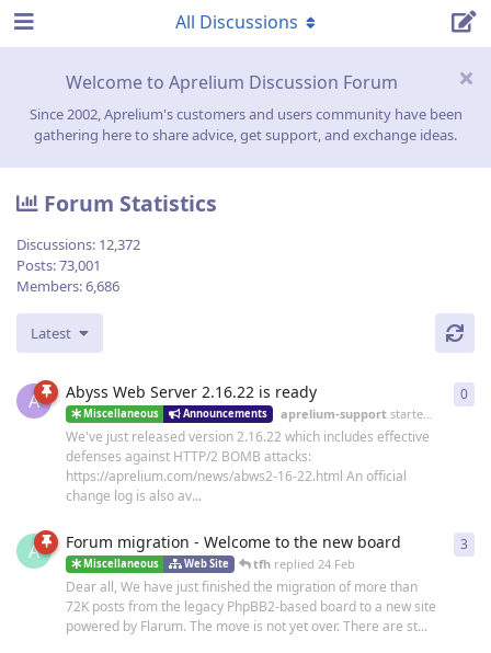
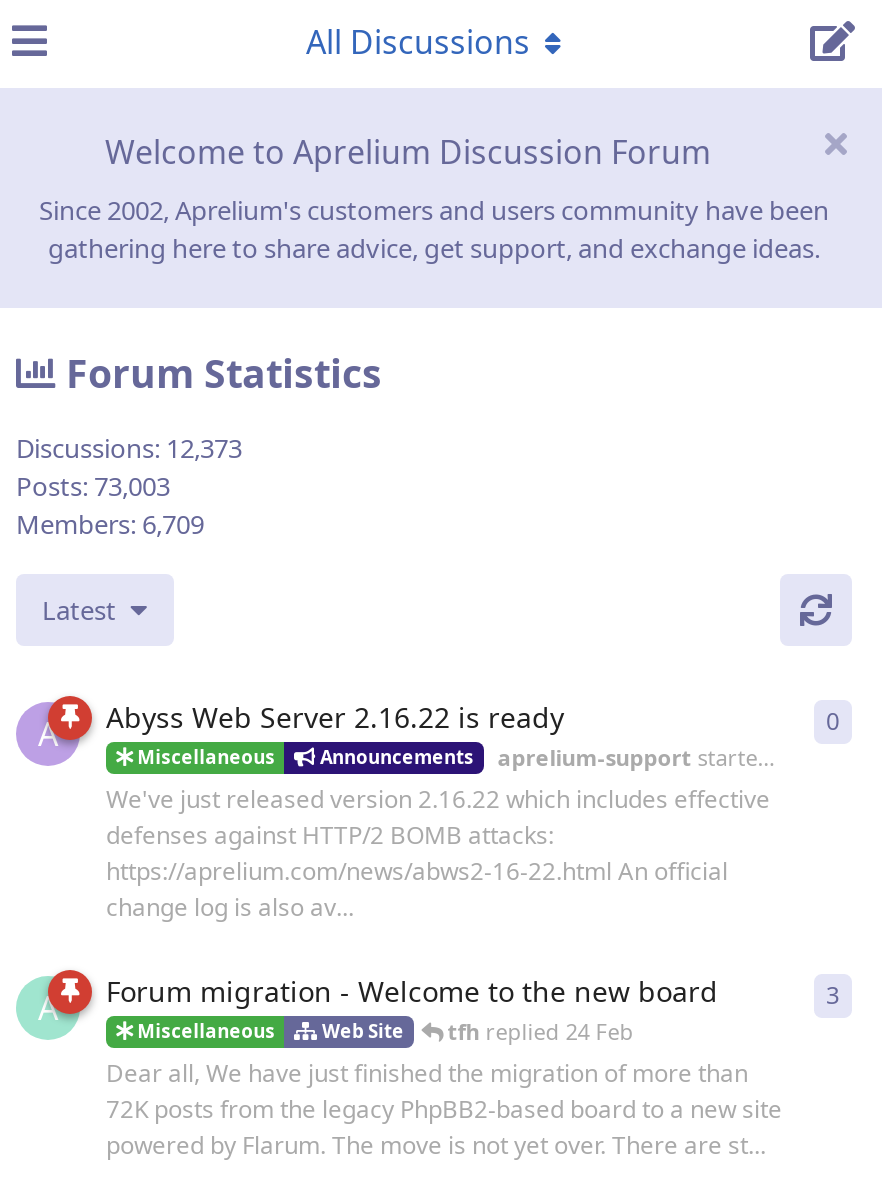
[16,235,140,254] Discussions: 12,372 -> [16,430,242,466] Discussions: 12,373
[16,256,101,275] Posts: 73,001 -> [16,468,170,504] Posts: 73,003
[16,276,119,296] Members: 6,686 -> [16,506,204,542] Members: 6,709

